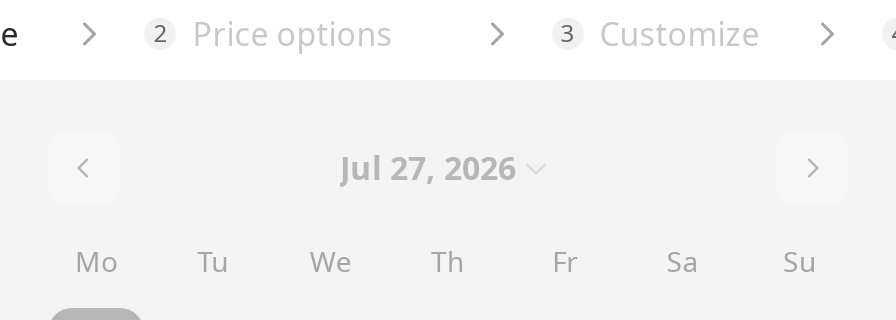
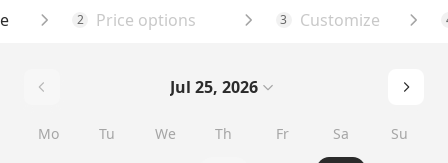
[340,146,516,190] Jul 27, 2026 -> [170,76,258,98] Jul 25, 2026

